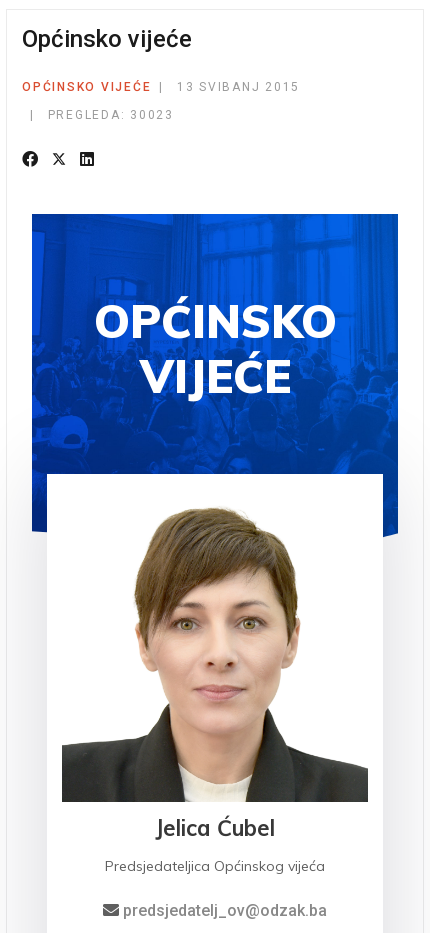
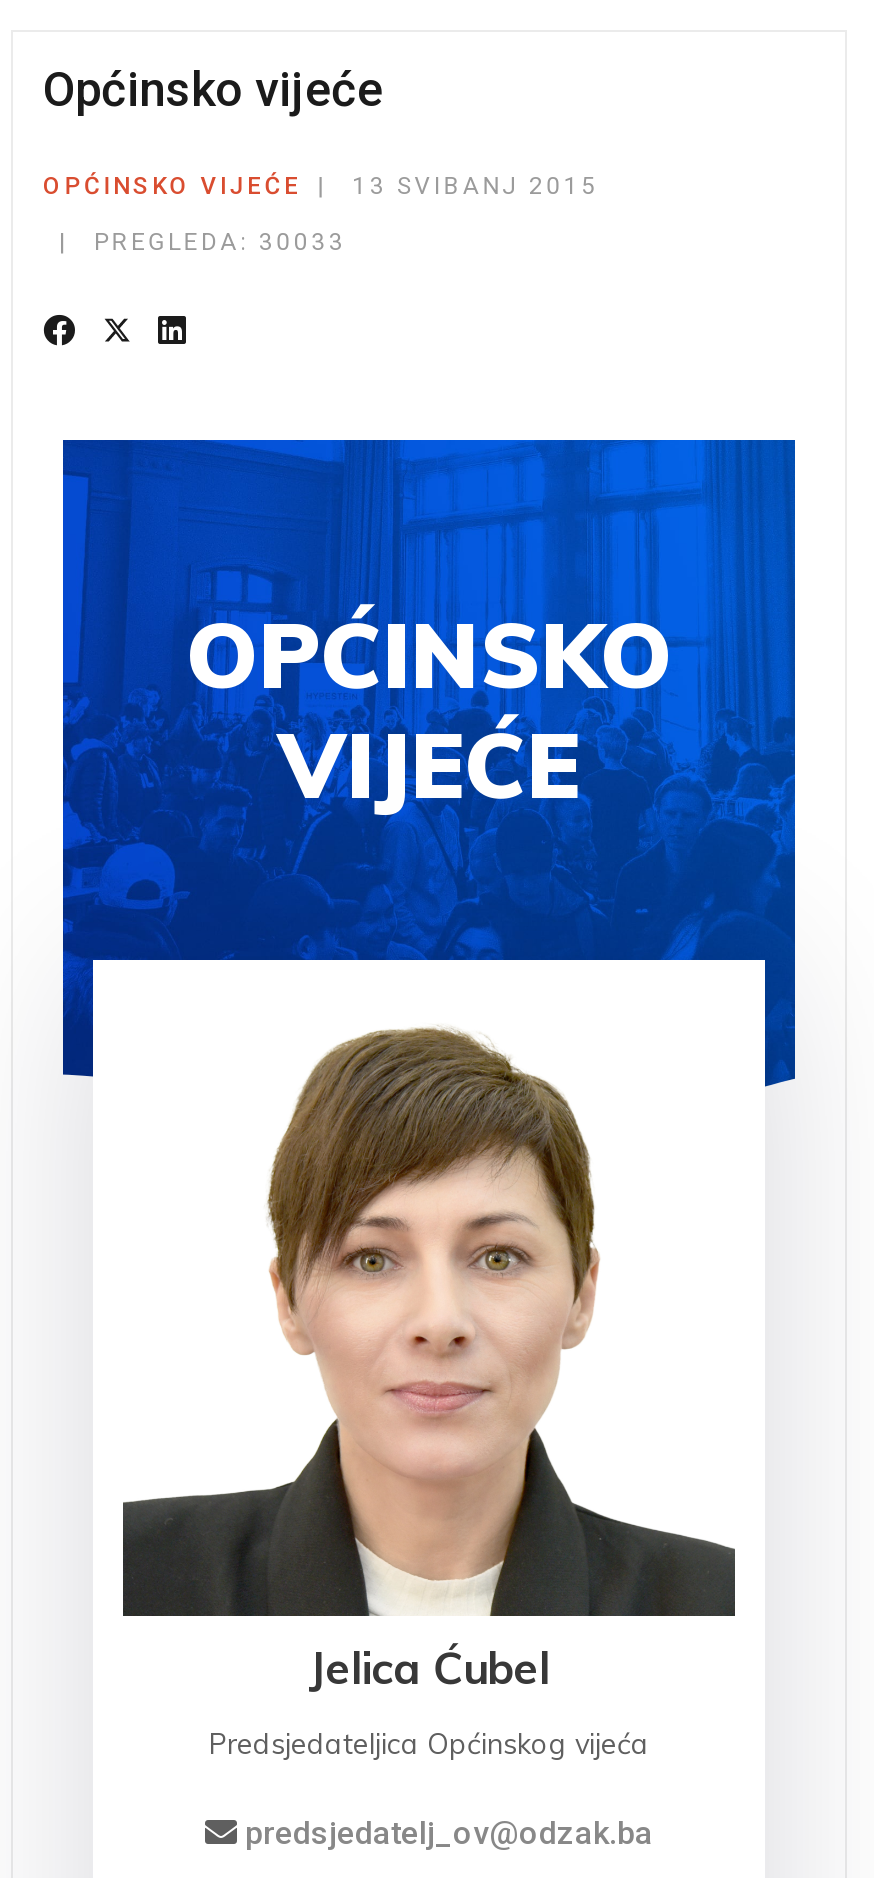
[47,108,174,122] PREGLEDA: 30023 -> [94,228,347,256] PREGLEDA: 30033

